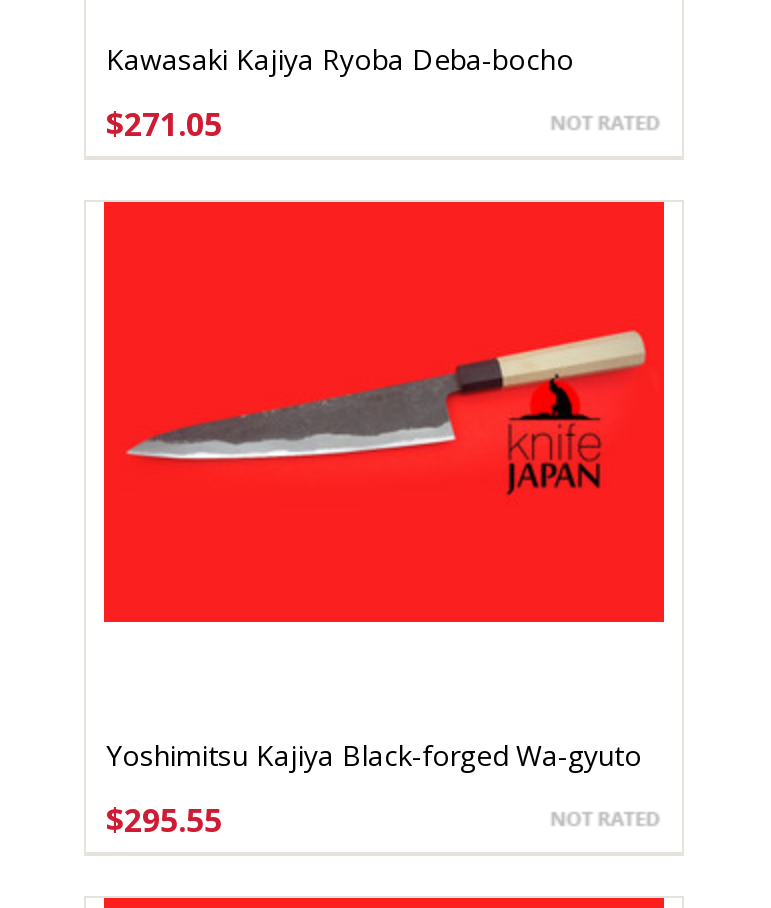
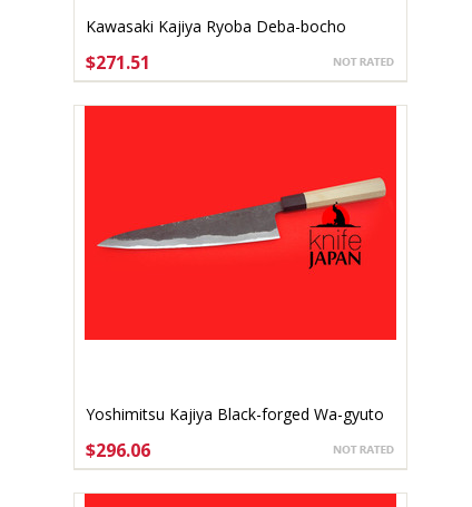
[106,102,222,146] $271.05 -> [86,50,150,75] $271.51
[106,798,222,842] $295.55 -> [86,438,150,462] $296.06

